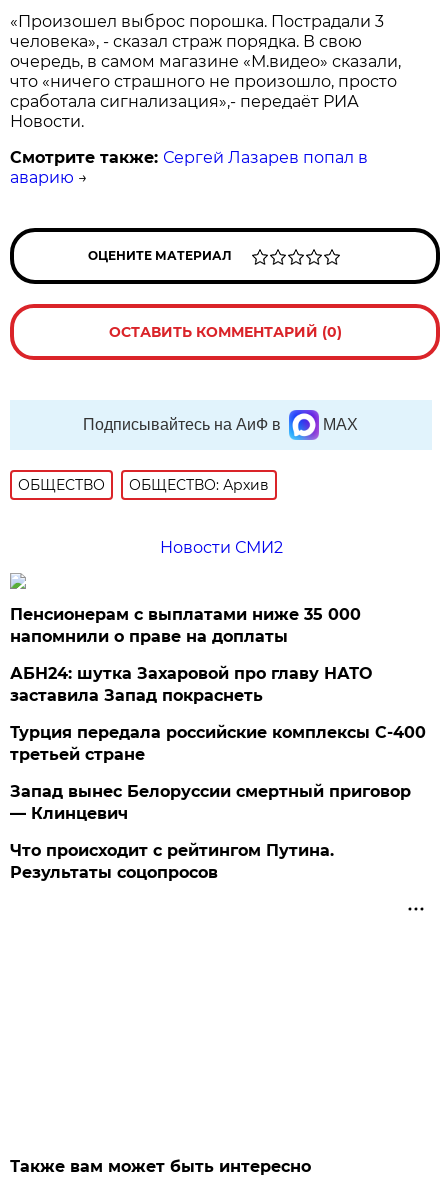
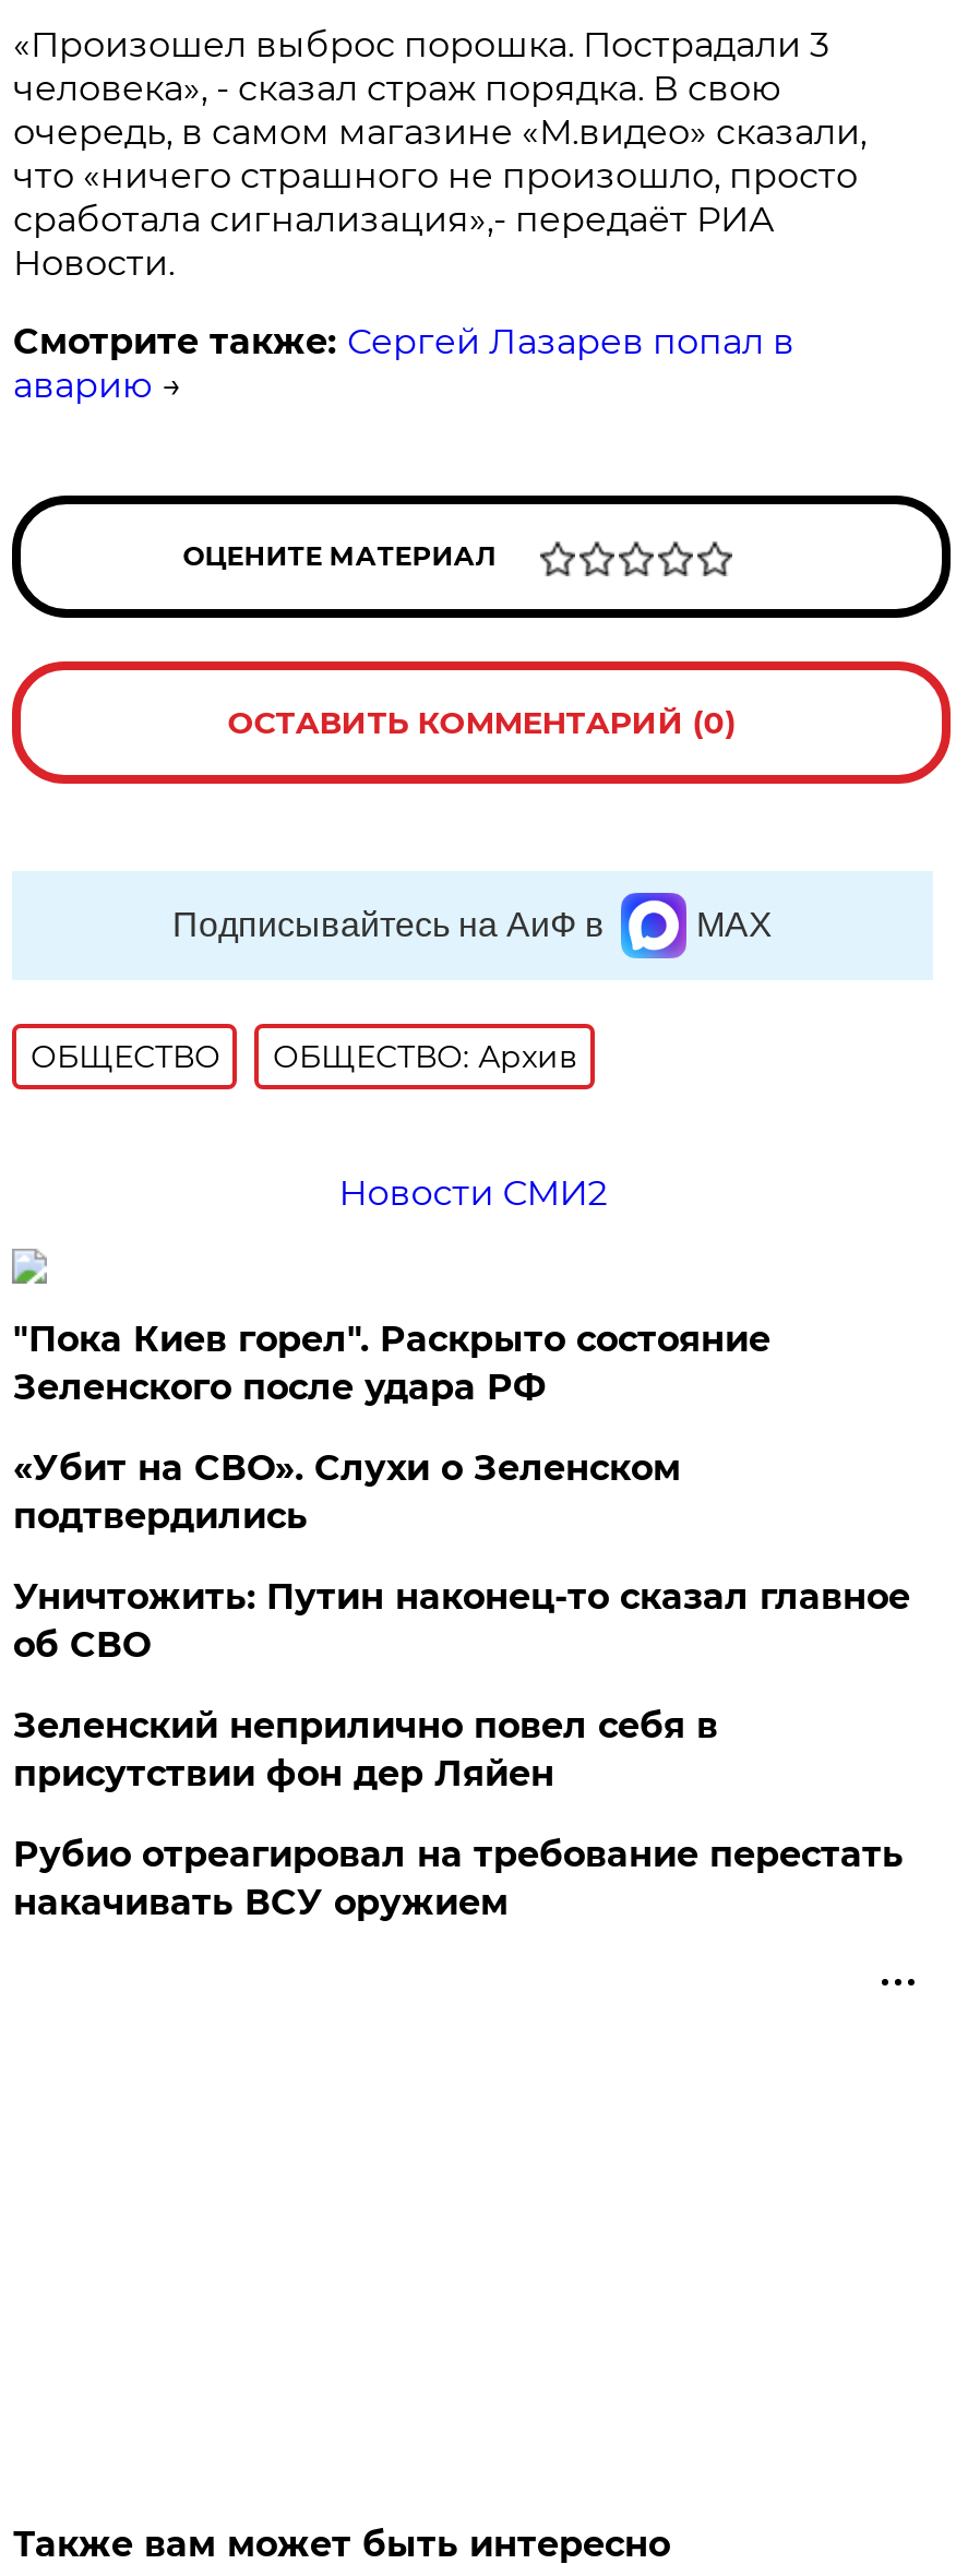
[10,605,361,646] Пенсионерам с выплатами ниже 35 000 | напомнили о праве на доплаты -> [13,1318,770,1408] "Пока Киев горел". Раскрыто состояние | Зеленского после удара РФ
[10,664,372,705] АБН24: шутка Захаровой про главу НАТО | заставила Запад покраснеть -> [13,1447,681,1536] «Убит на СВО». Слухи о Зеленском | подтвердились
[10,723,426,764] Турция передала российские комплексы С-400 | третьей стране -> [13,1576,910,1665] Уничтожить: Путин наконец-то сказал главное | об СВО
[10,782,411,823] Запад вынес Белоруссии смертный приговор | — Клинцевич -> [13,1705,718,1794] Зеленский неприлично повел cебя в | присутствии фон дер Ляйен
[10,841,334,882] Что происходит с рейтингом Путина. | Результаты соцопросов -> [13,1833,903,1923] Рубио отреагировал на требование перестать | накачивать ВСУ оружием

